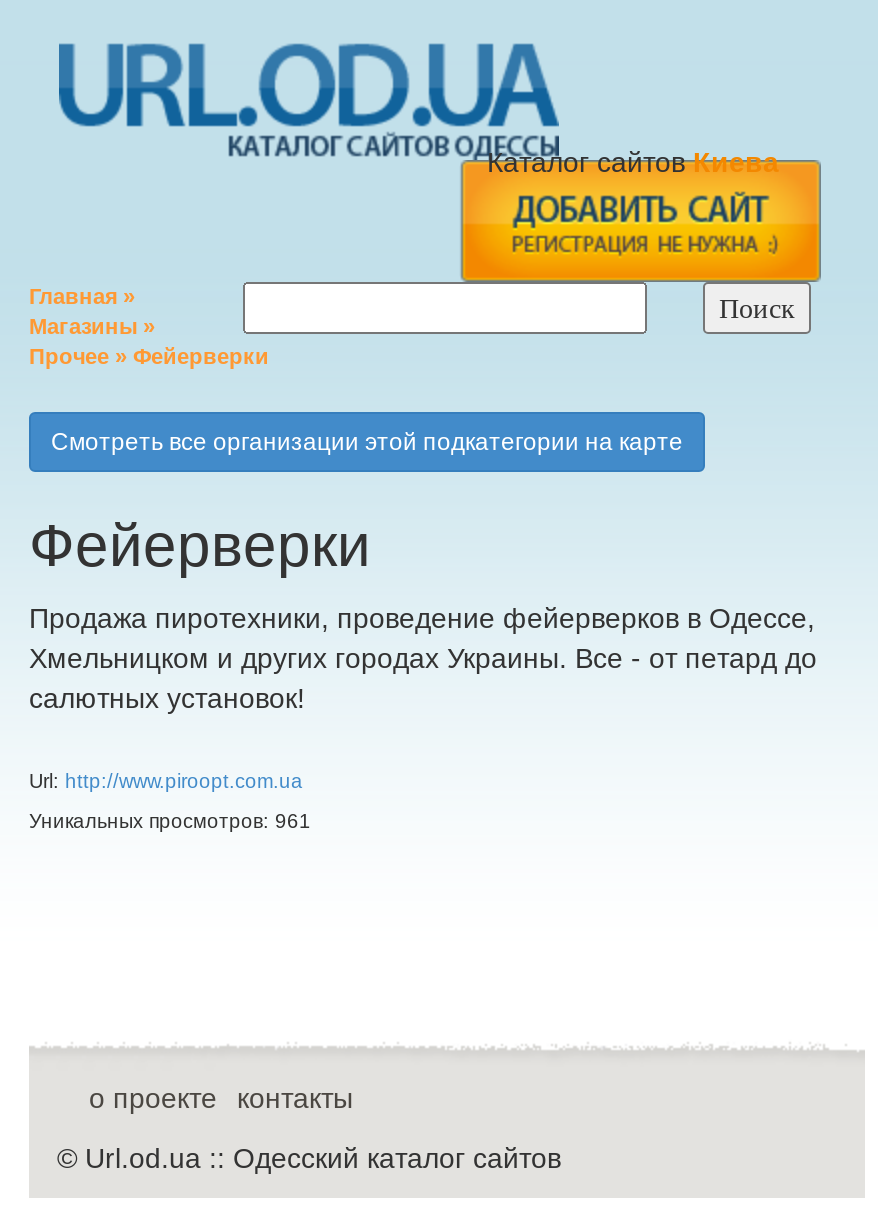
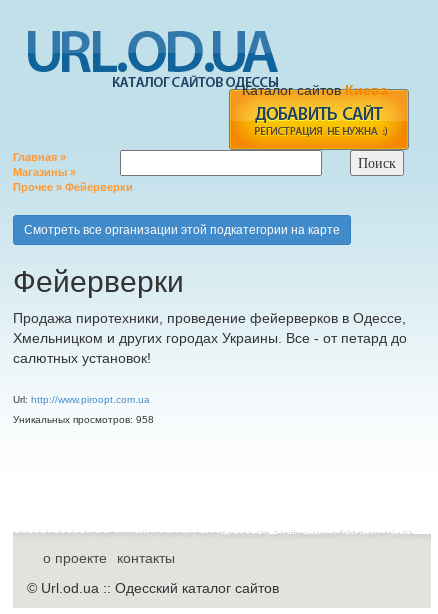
[29,810,311,832] Уникальных просмотров: 961 -> [13,414,154,425] Уникальных просмотров: 958

